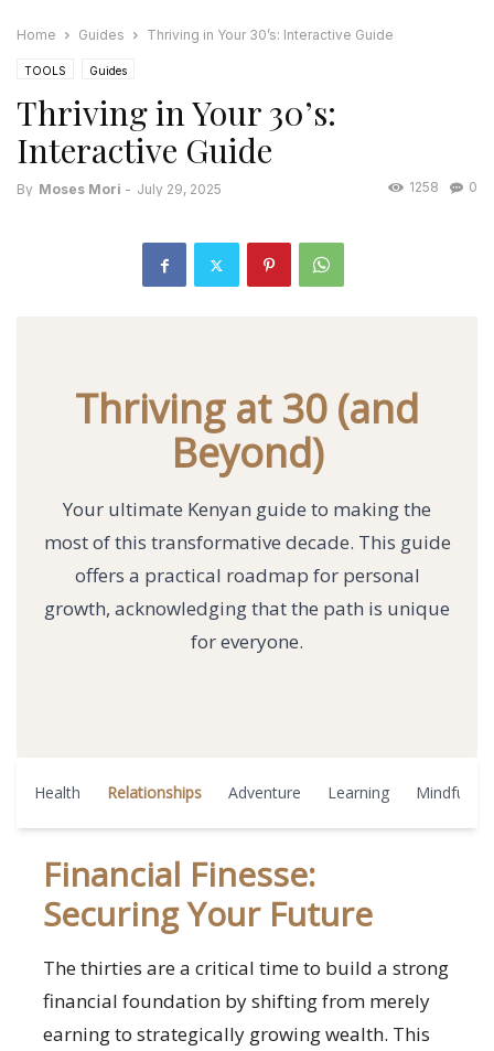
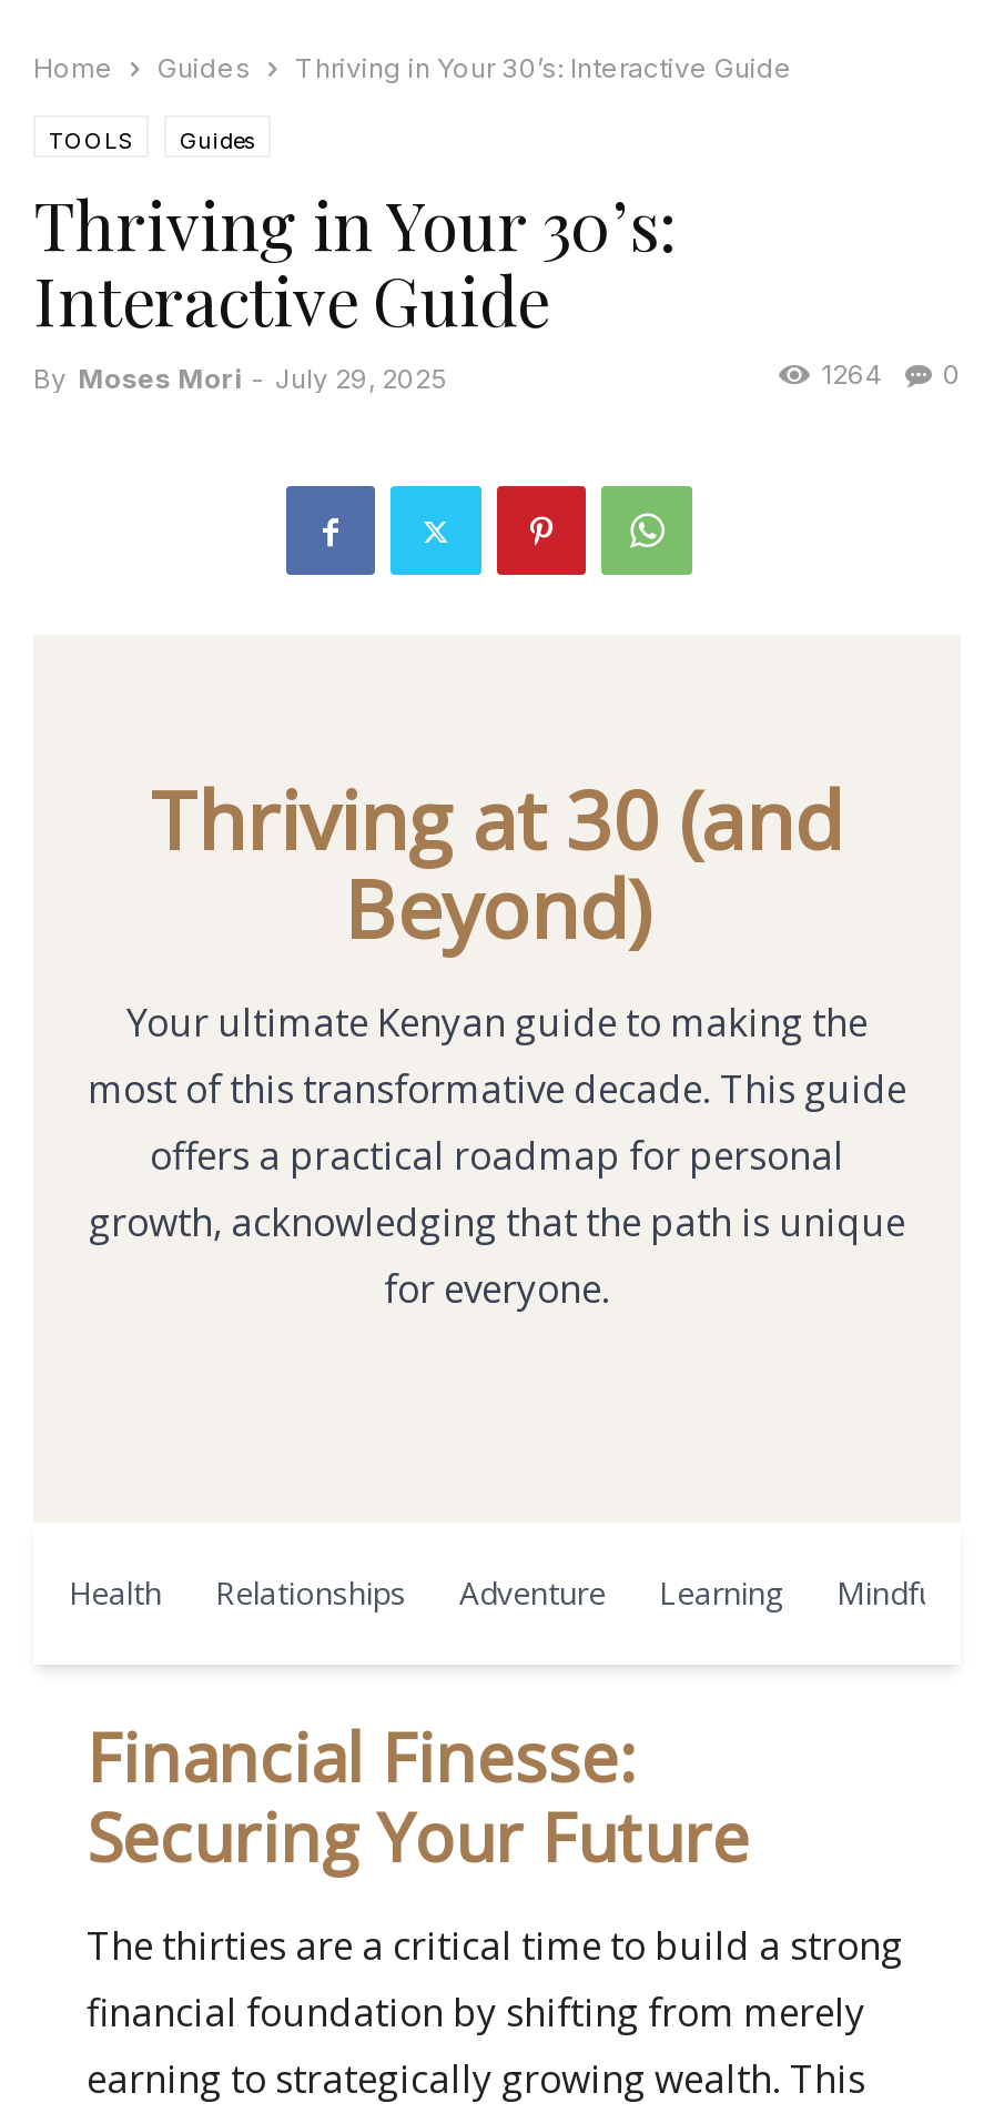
[409,179,477,195] 1258 0 -> [821,357,961,391] 1264 0

